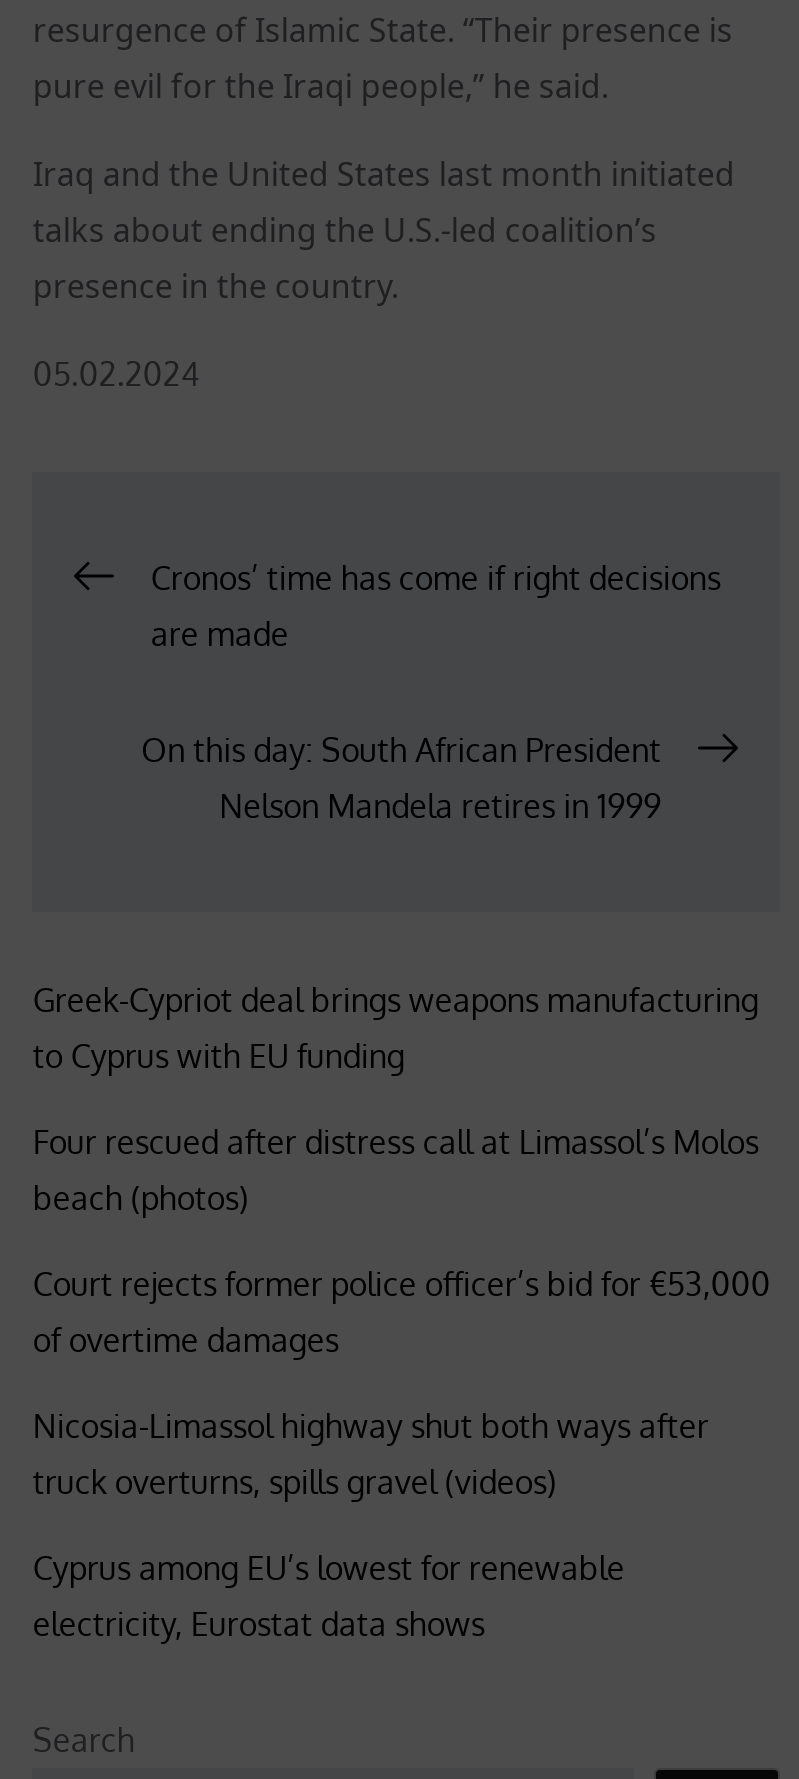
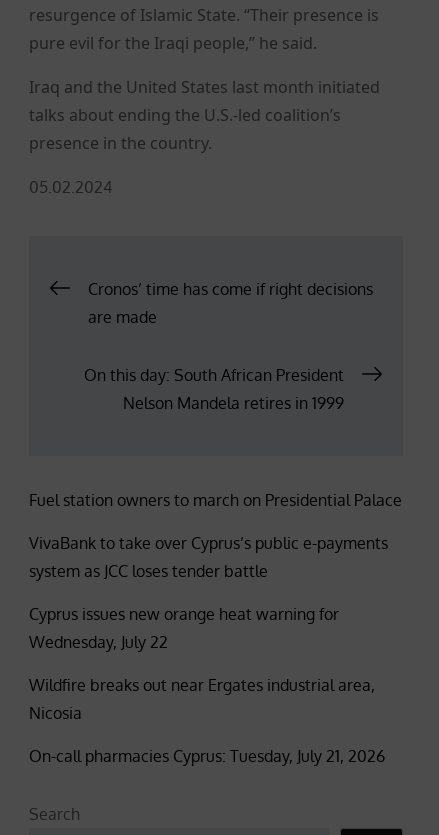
[33,979,759,1075] Greek-Cypriot deal brings weapons manufacturing | to Cyprus with EU funding -> [29,489,402,509] Fuel station owners to march on Presidential Palace
[33,1121,759,1217] Four rescued after distress call at Limassol’s Molos | beach (photos) -> [29,532,388,580] VivaBank to take over Cyprus’s public e-payments | system as JCC loses tender battle
[33,1263,771,1359] Court rejects former police officer’s bid for €53,000 | of overtime damages -> [29,603,339,651] Cyprus issues new orange heat warning for | Wednesday, July 22
[33,1405,709,1501] Nicosia-Limassol highway shut both ways after | truck overturns, spills gravel (videos) -> [29,674,375,722] Wildfire breaks out near Ergates industrial area, | Nicosia
[33,1547,625,1643] Cyprus among EU’s lowest for renewable | electricity, Eurostat data shows -> [29,745,385,765] On-call pharmacies Cyprus: Tuesday, July 21, 2026

